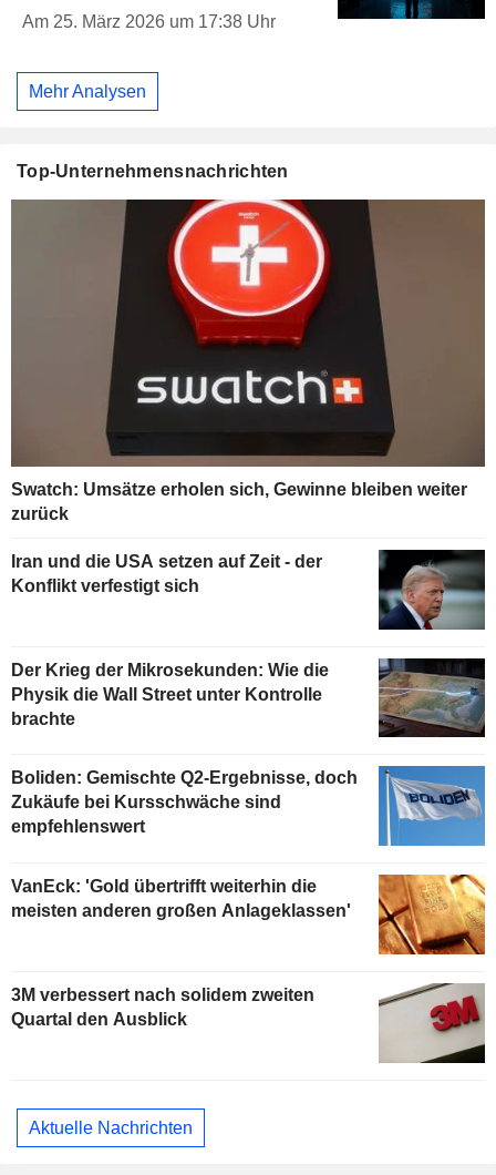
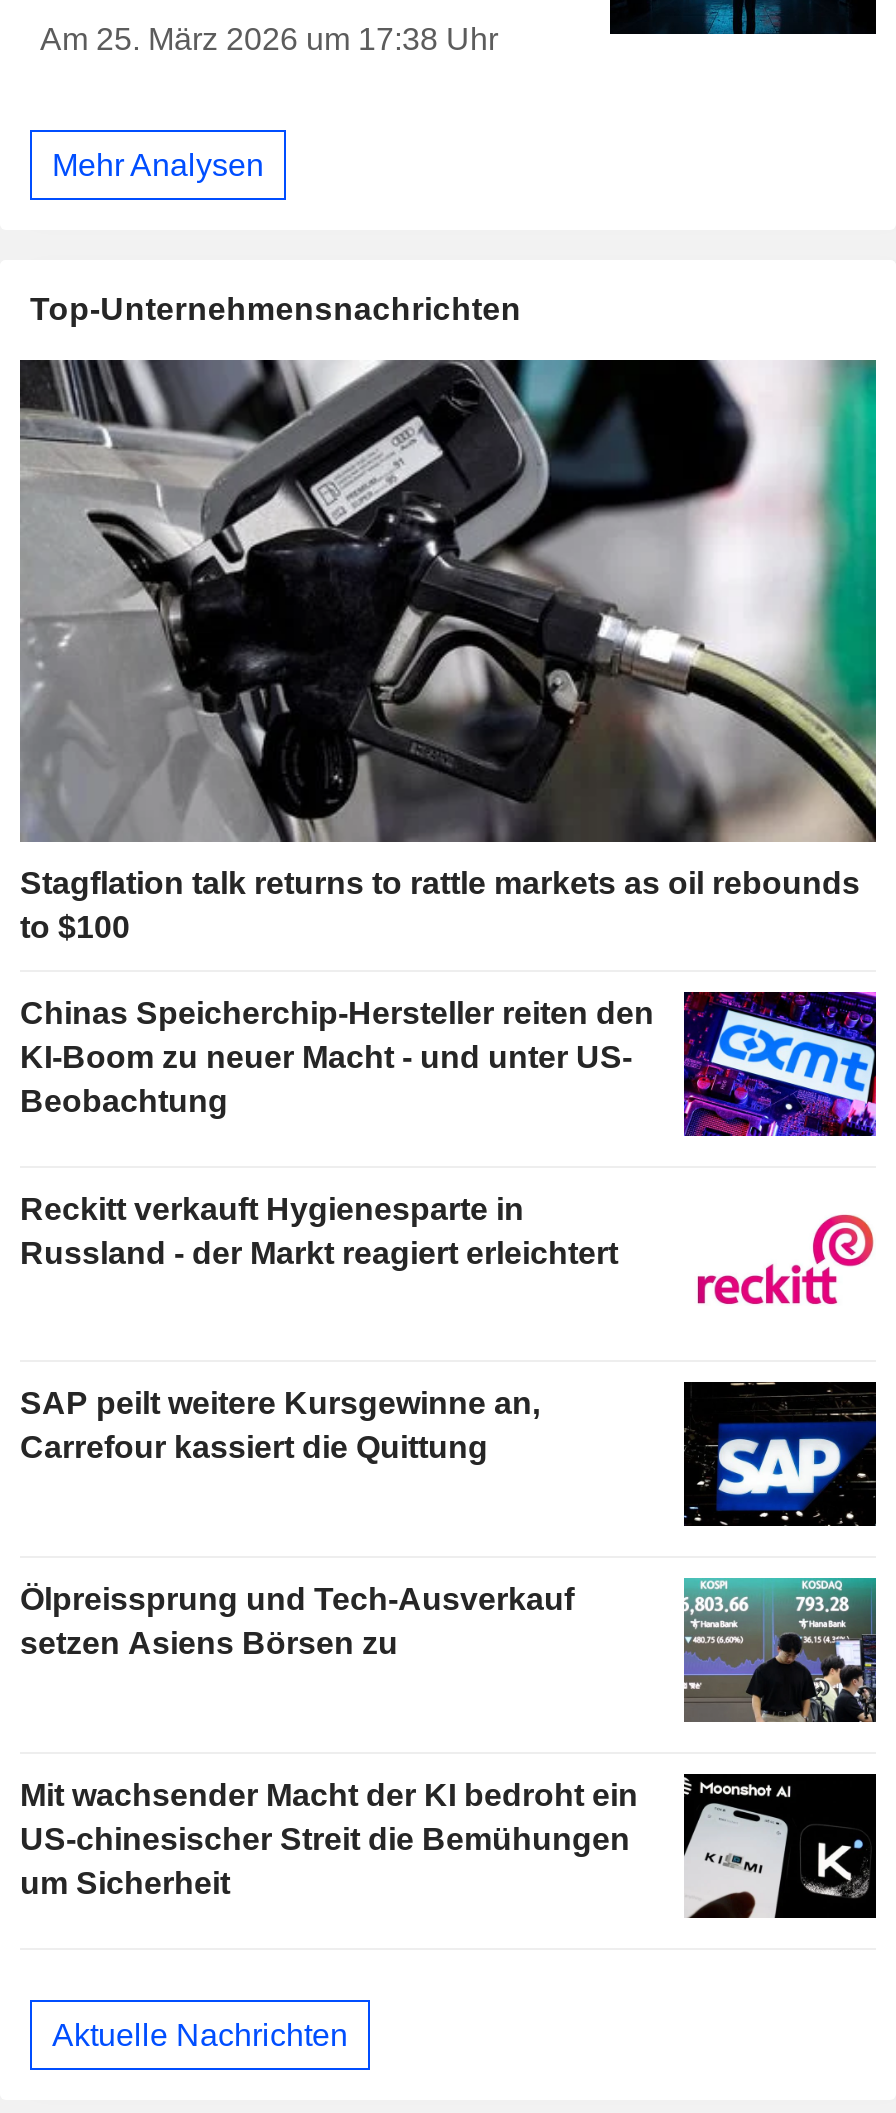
[11,198,486,523] [image] | Swatch: Umsätze erholen sich, Gewinne bleiben weiter | zurück -> [18,358,878,944] [image] | Stagflation talk returns to rattle markets as oil rebounds | to $100
[11,552,322,595] Iran und die USA setzen auf Zeit - der | Konflikt verfestigt sich -> [20,996,654,1118] Chinas Speicherchip-Hersteller reiten den | KI-Boom zu neuer Macht - und unter US- | Beobachtung
[378,549,486,631] [image] -> [682,990,878,1138] [image]
[11,660,329,728] Der Krieg der Mikrosekunden: Wie die | Physik die Wall Street unter Kontrolle | brachte -> [20,1191,618,1269] Reckitt verkauft Hygienesparte in | Russland - der Markt reagiert erleichtert
[378,657,486,738] [image] -> [684,1188,876,1330] [image]
[11,769,358,836] Boliden: Gemischte Q2-Ergebnisse, doch | Zukäufe bei Kursschwäche sind | empfehlenswert -> [20,1387,540,1465] SAP peilt weitere Kursgewinne an, | Carrefour kassiert die Quittung
[378,765,486,847] [image] -> [682,1380,878,1528] [image]
[11,877,351,920] VanEck: 'Gold übertrifft weiterhin die | meisten anderen großen Anlageklassen' -> [20,1583,574,1661] Ölpreissprung und Tech-Ausverkauf | setzen Asiens Börsen zu
[378,873,486,956] [image] -> [682,1576,878,1724] [image]
[11,986,314,1029] 3M verbessert nach solidem zweiten | Quartal den Ausblick -> [20,1778,638,1900] Mit wachsender Macht der KI bedroht ein | US-chinesischer Streit die Bemühungen | um Sicherheit
[378,982,485,1064] [image] -> [682,1772,876,1920] [image]

